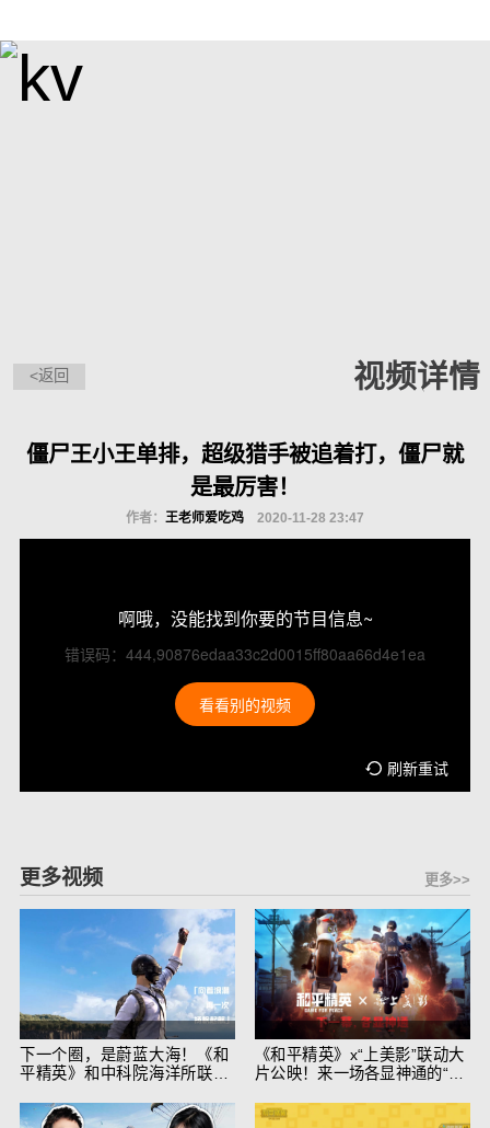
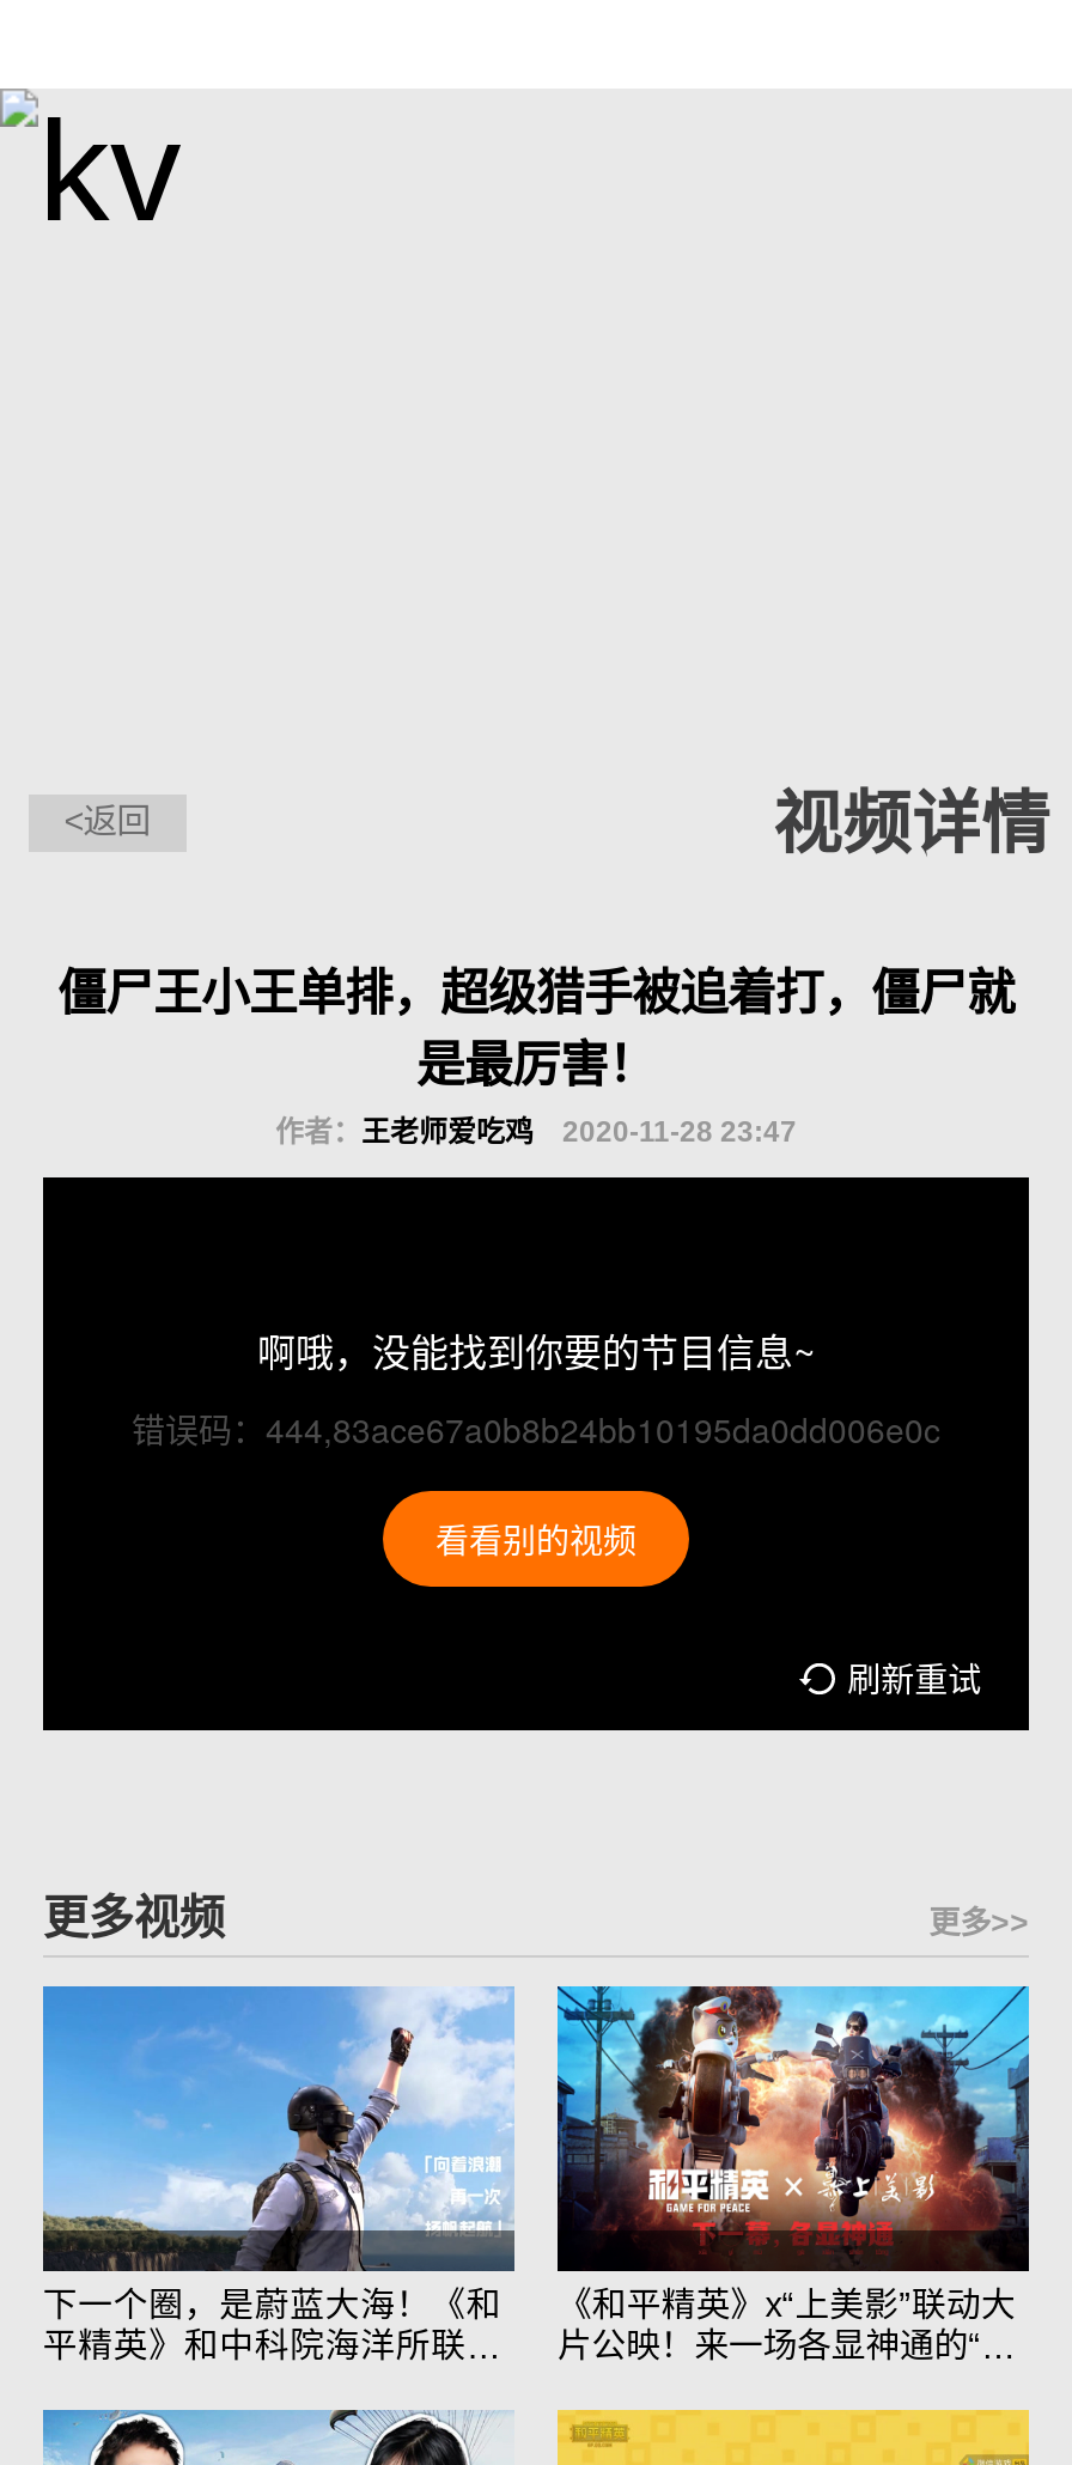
[65,642,425,664] 错误码：444,90876edaa33c2d0015ff80aa66d4e1ea -> [132,1404,940,1451] 错误码：444,83ace67a0b8b24bb10195da0dd006e0c

